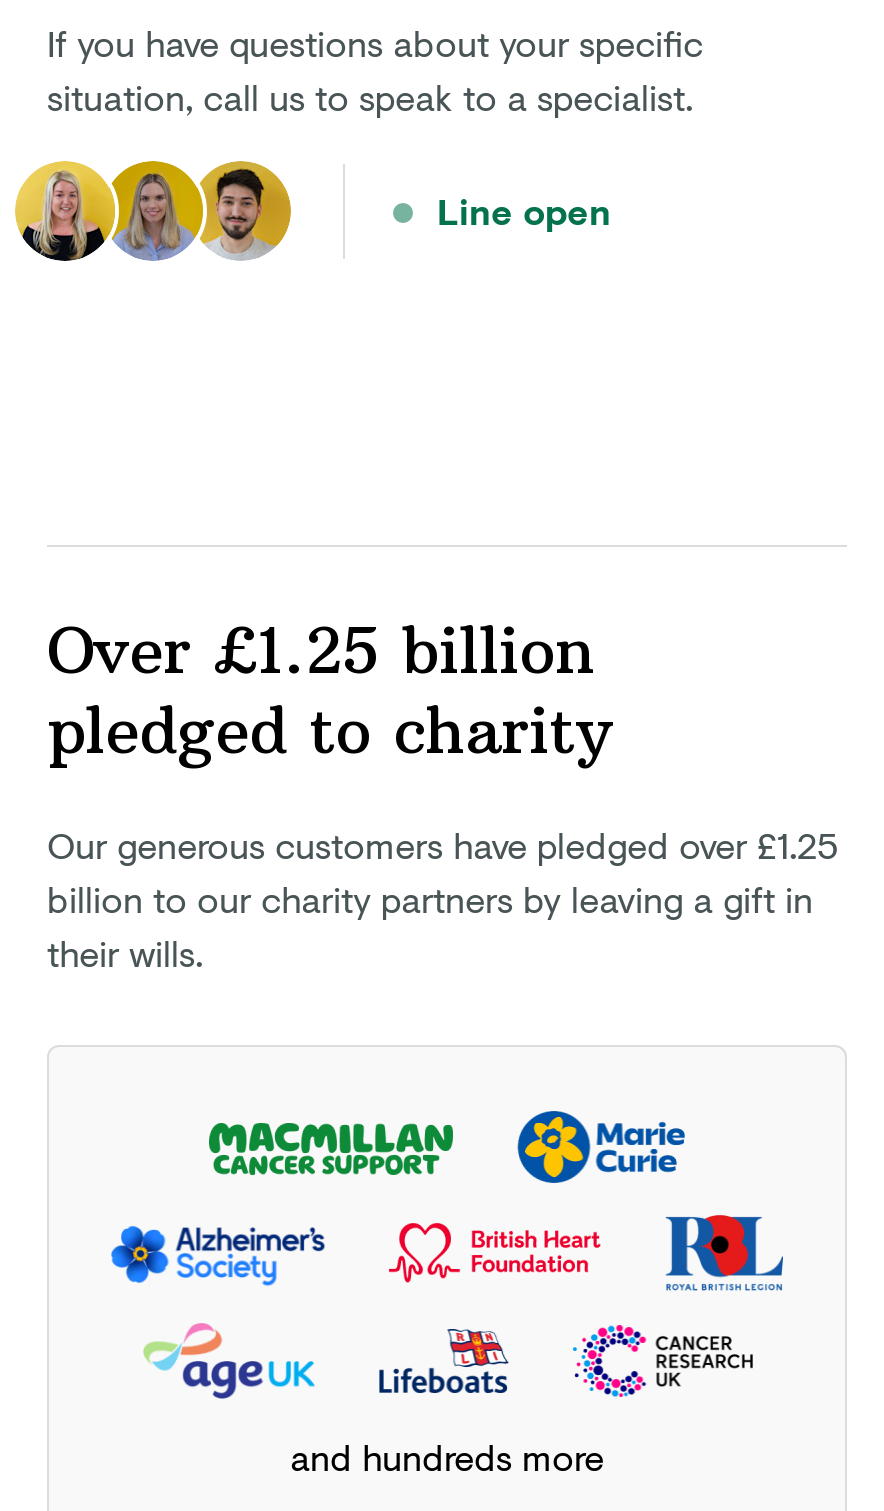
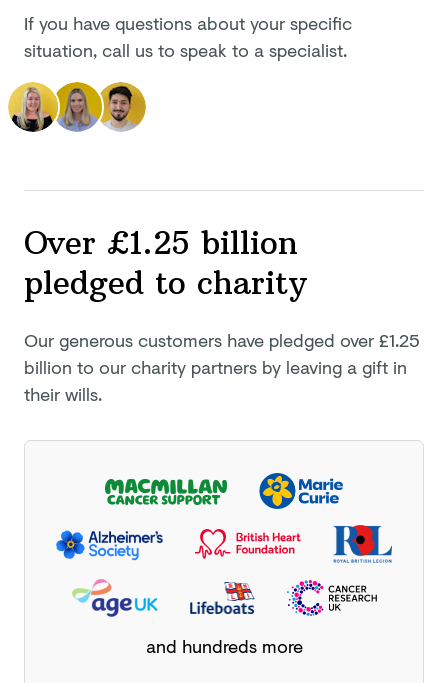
[437,185,611,237] Line open -> none

